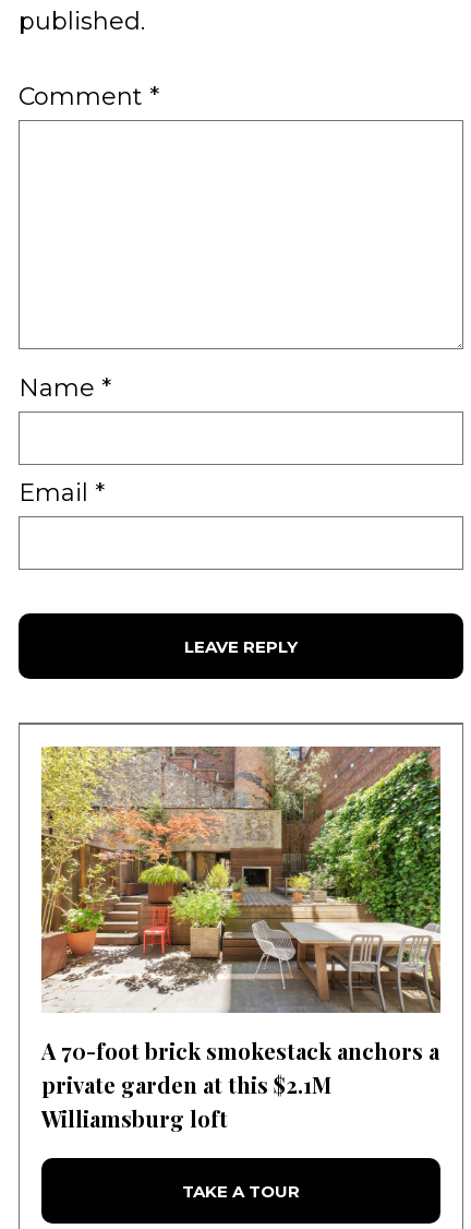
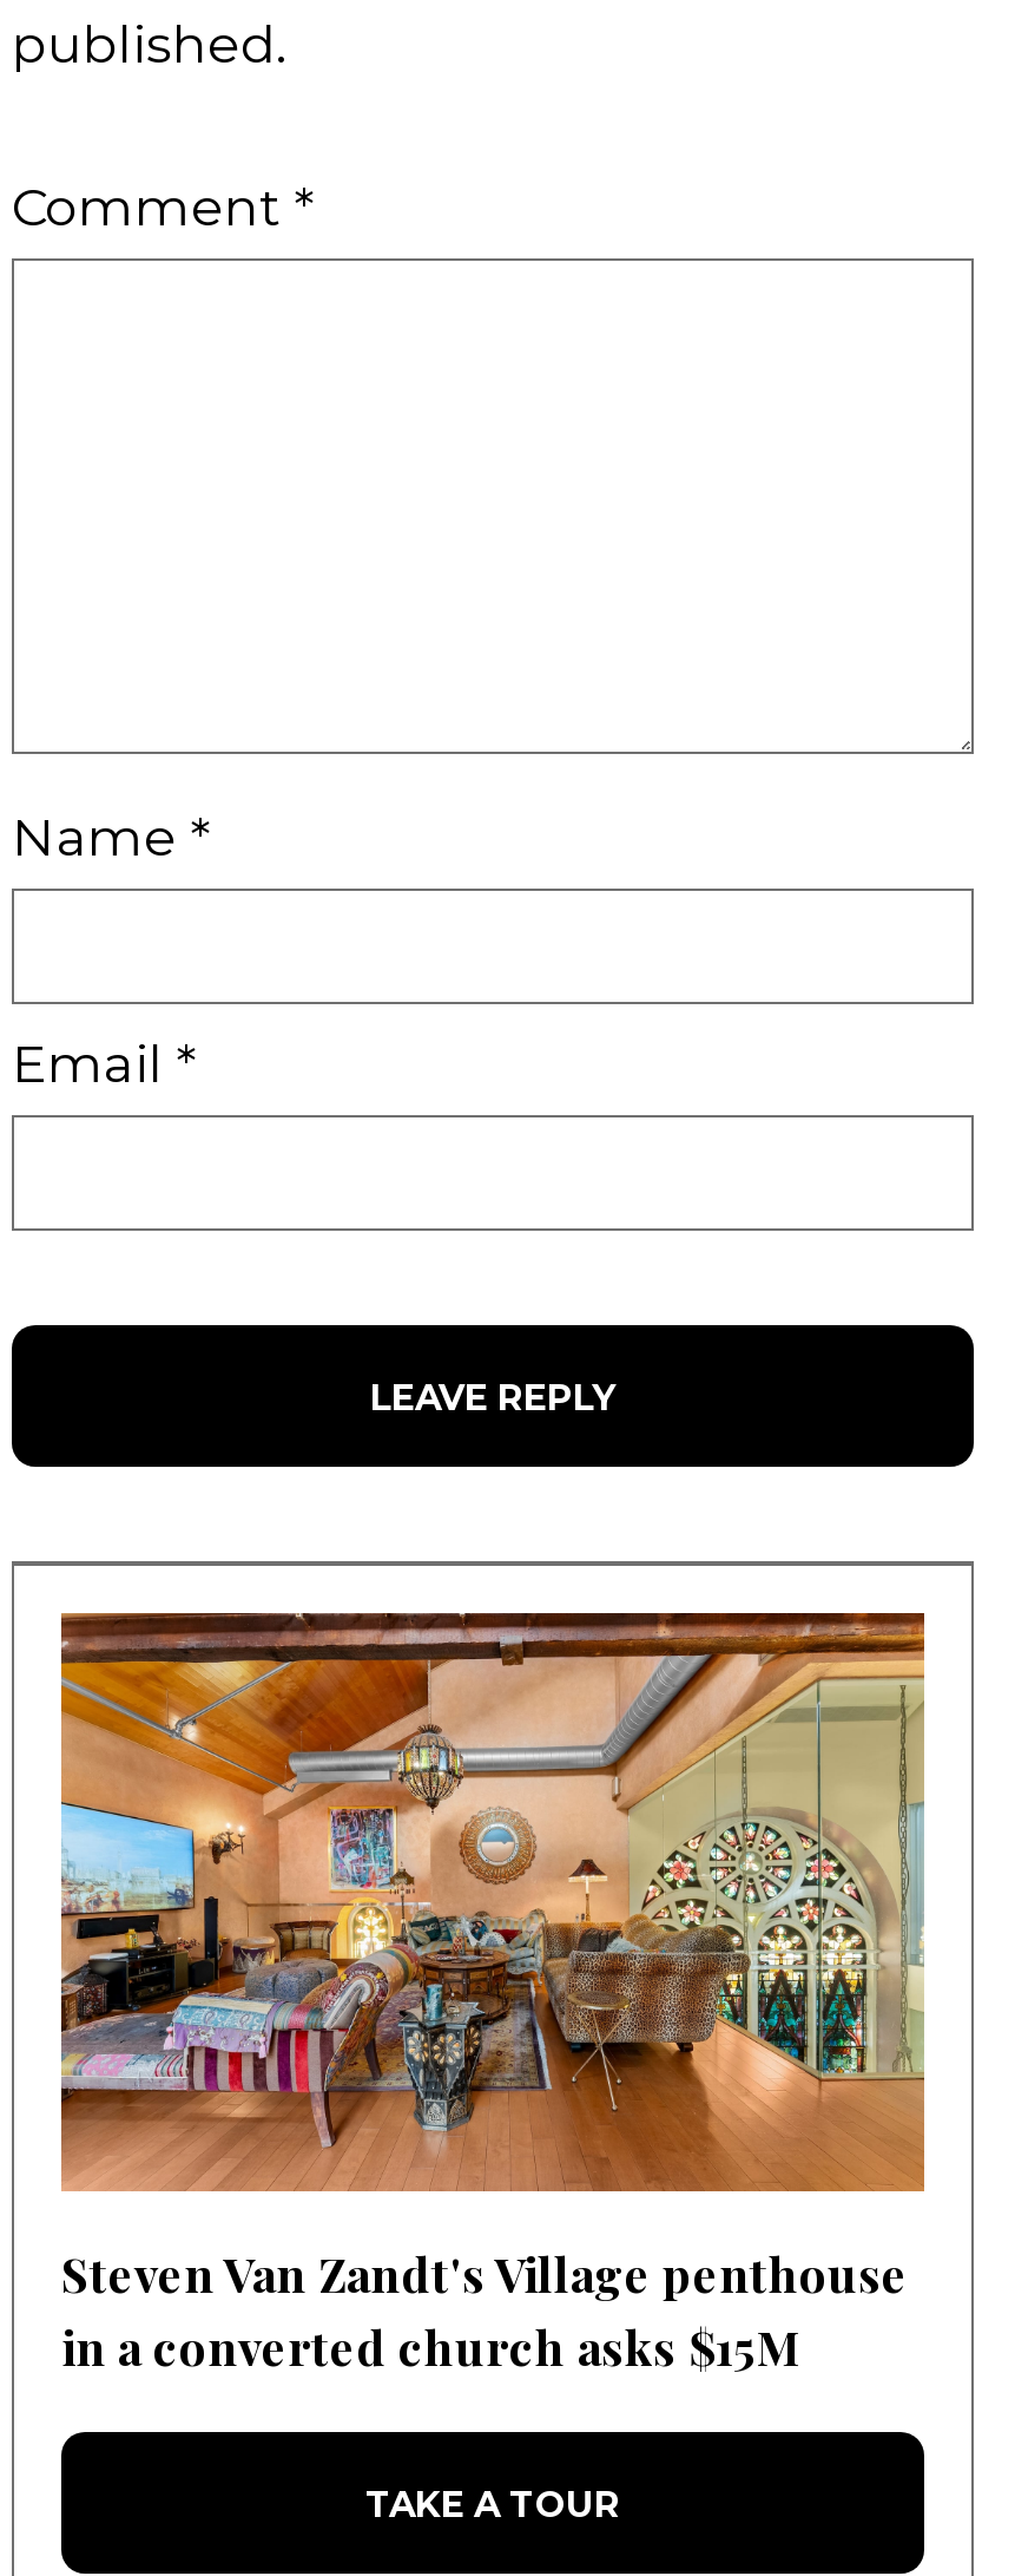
[40,747,442,1133] [image] | A 70-foot brick smokestack anchors a | private garden at this $2.1M | Williamsburg loft -> [59,1613,924,2377] [image] | Steven Van Zandt's Village penthouse | in a converted church asks $15M

